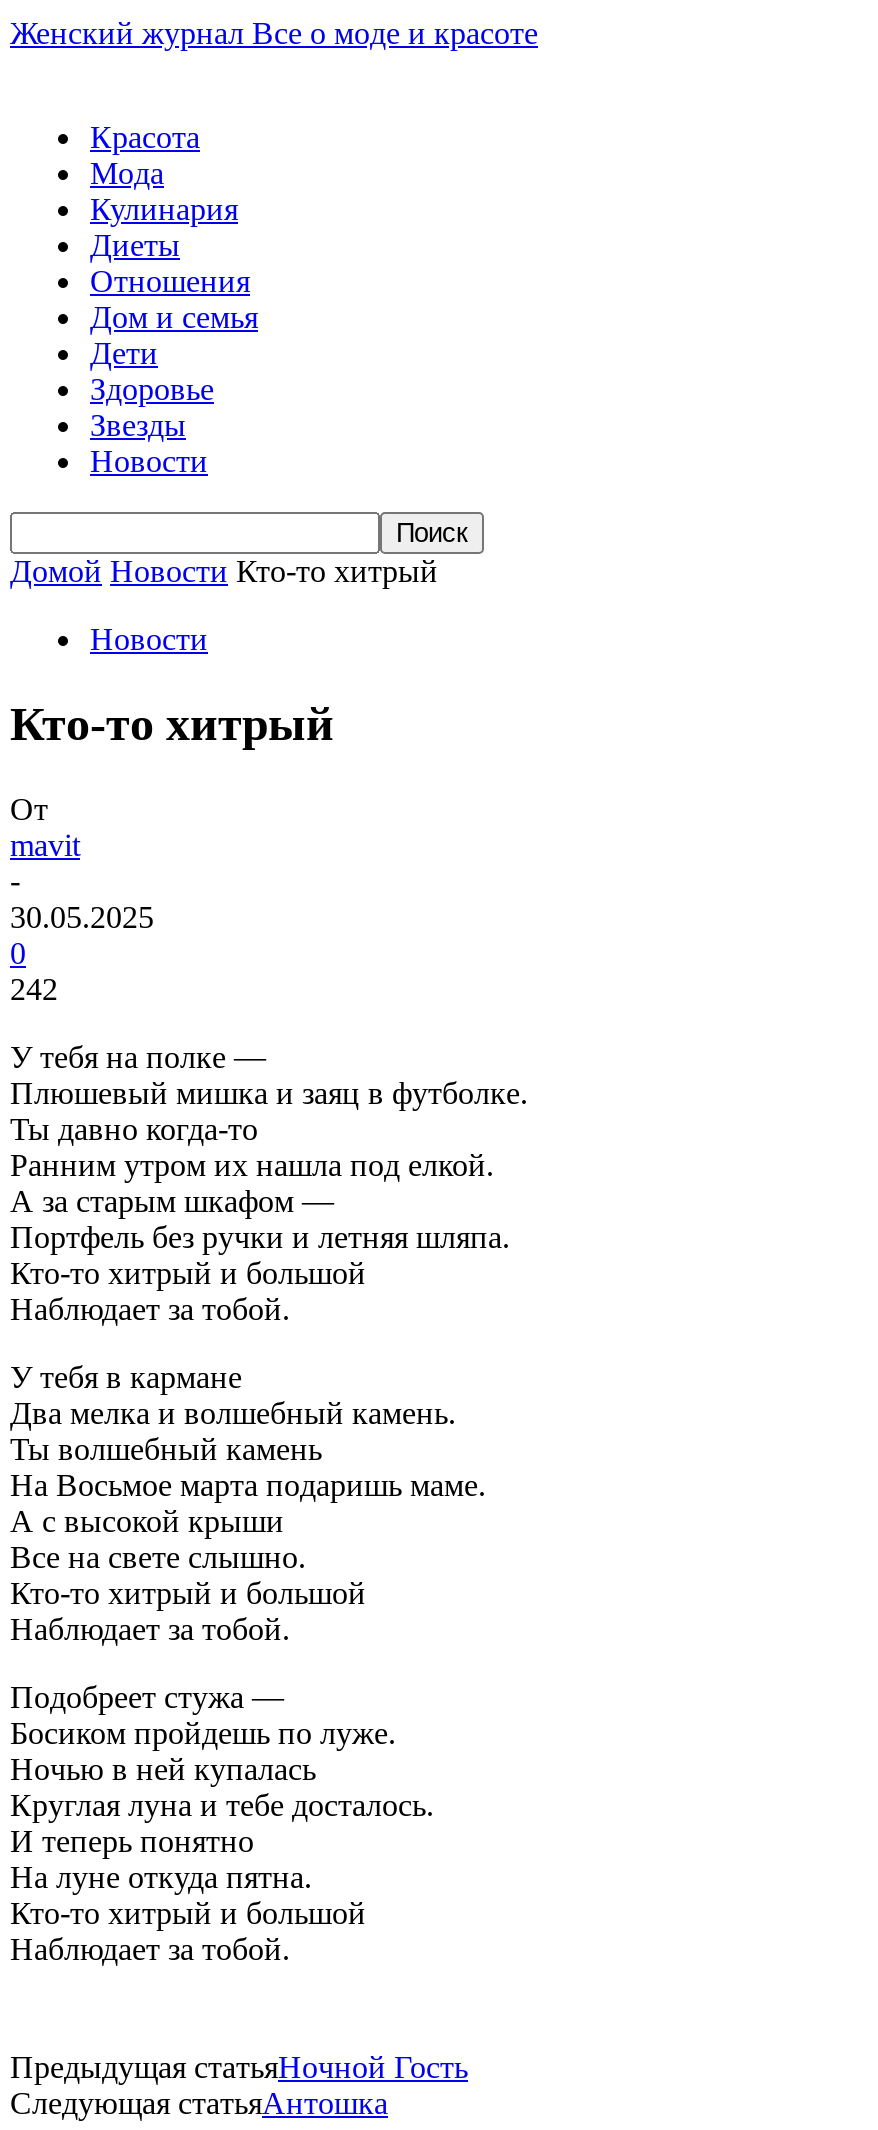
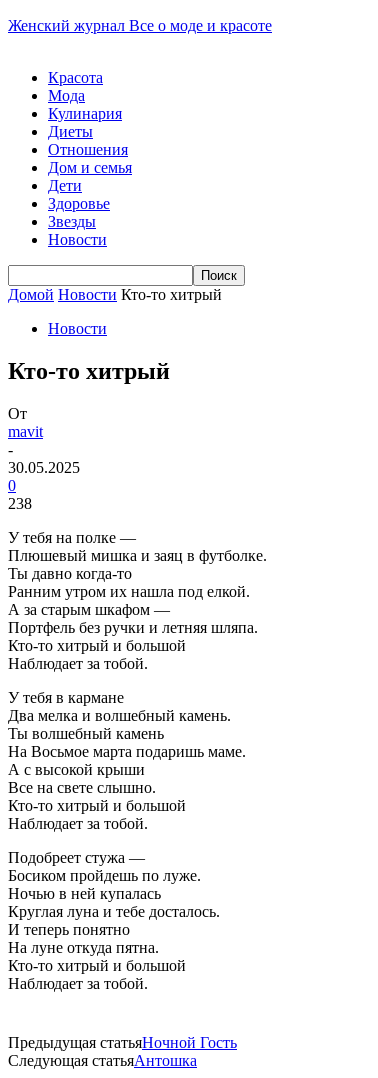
[10,972,58,1006] 242 -> [8,495,32,512] 238

